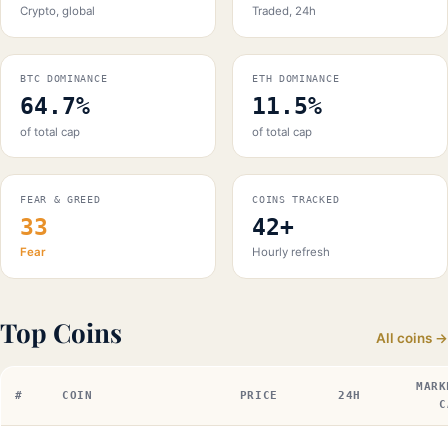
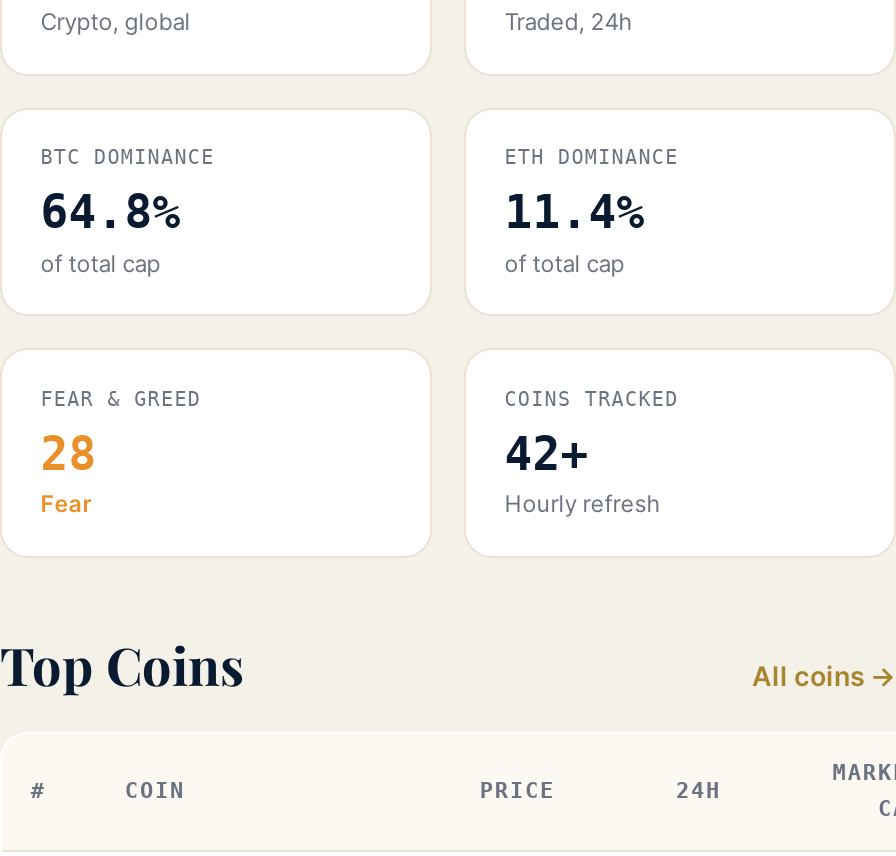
[20,93,90,119] 64.7% -> [40,186,180,238] 64.8%
[252,93,322,119] 11.5% -> [504,186,644,238] 11.4%
[20,214,48,240] 33 -> [40,427,96,479] 28

